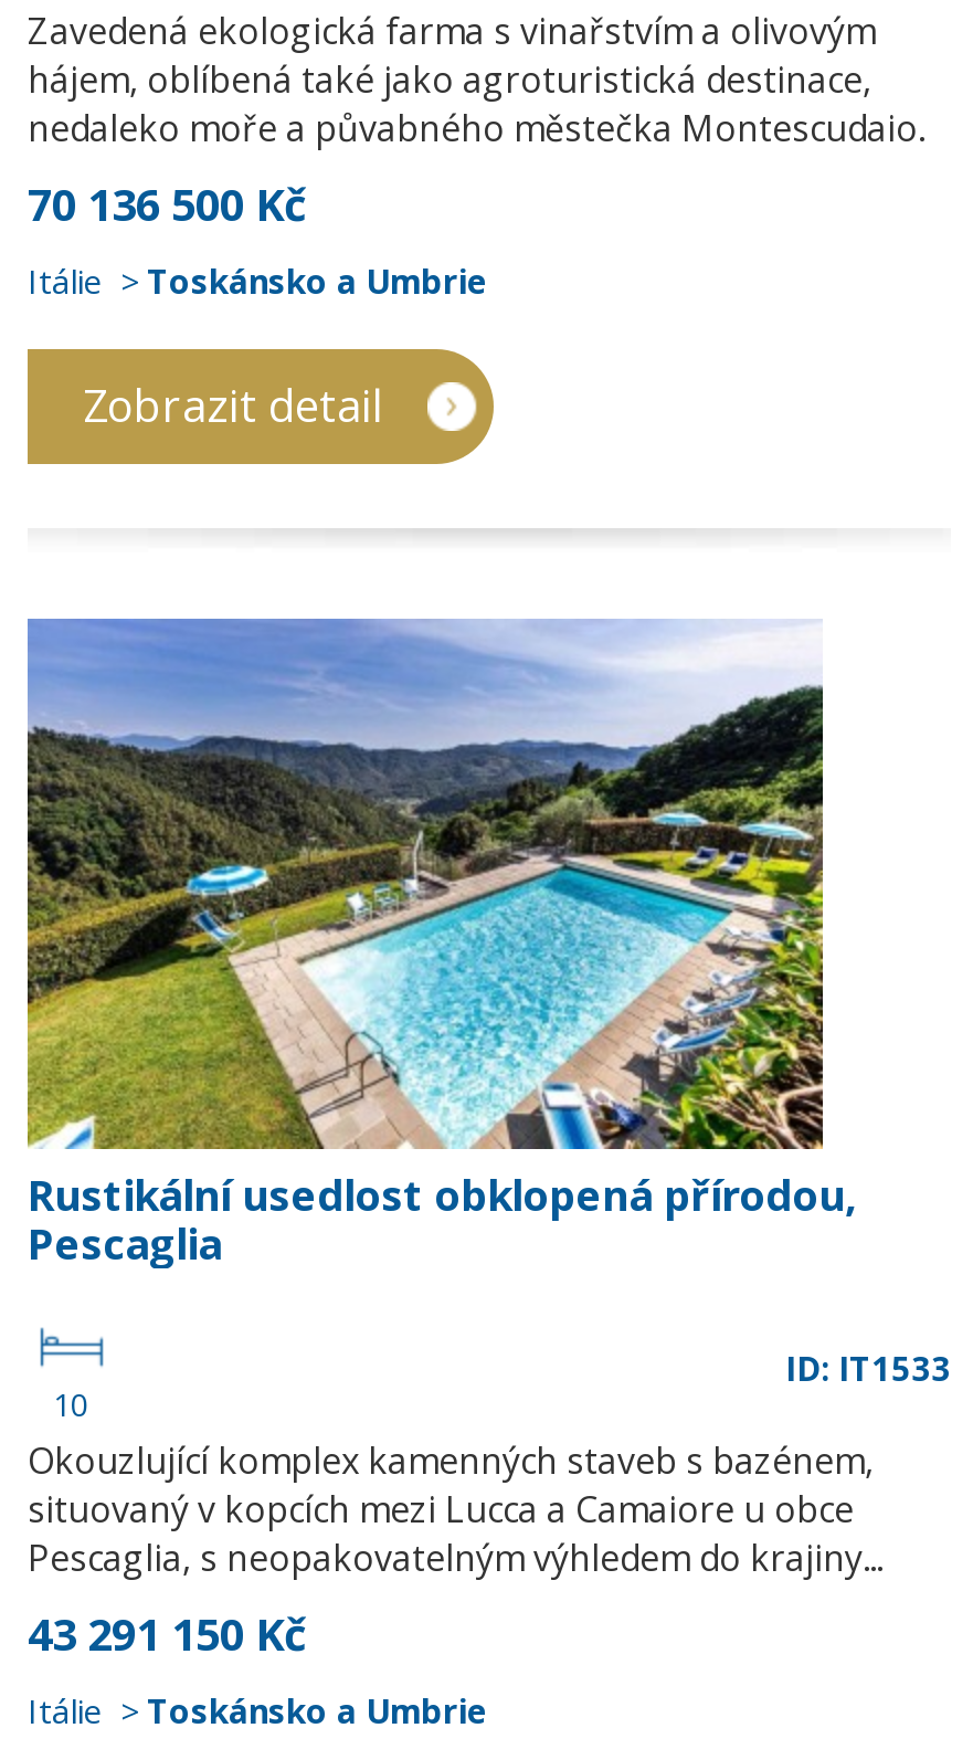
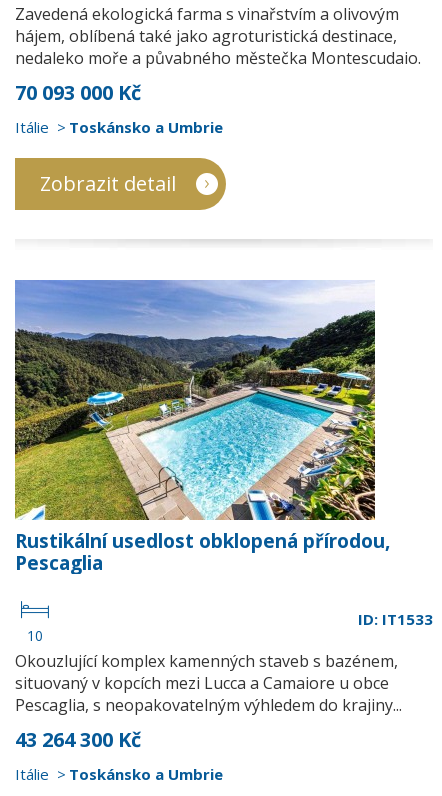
[28,175,306,234] 70 136 500 Kč -> [15,79,141,106] 70 093 000 Kč
[28,1604,306,1664] 43 291 150 Kč -> [15,726,141,753] 43 264 300 Kč

